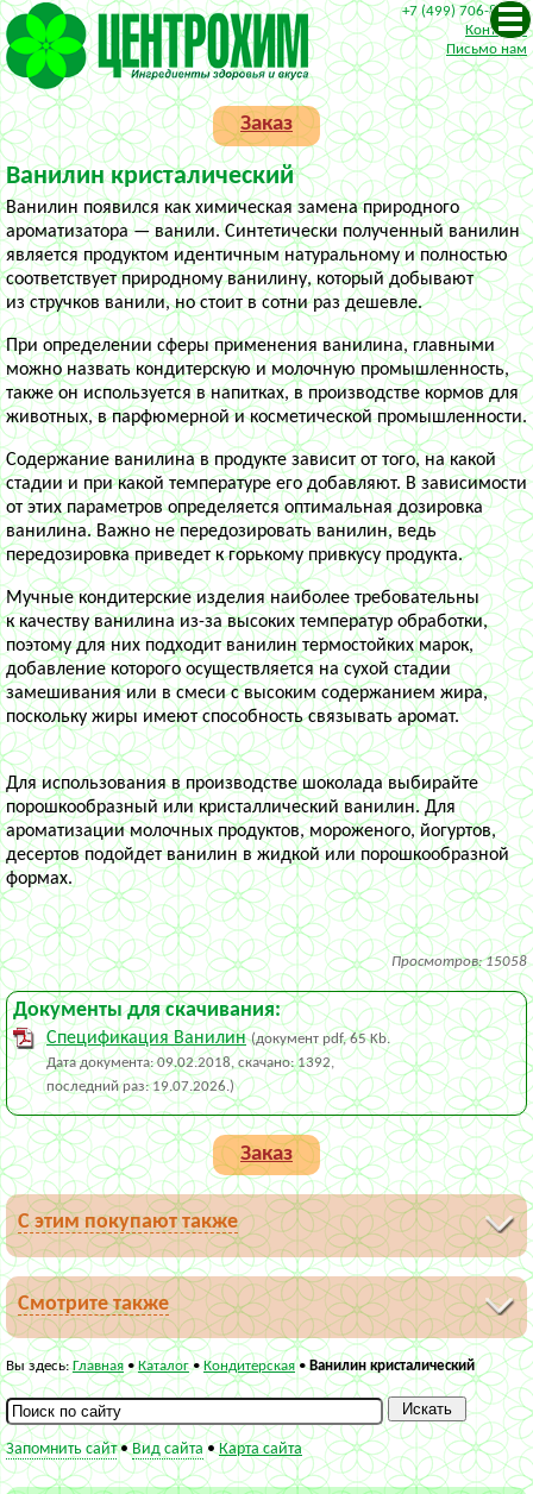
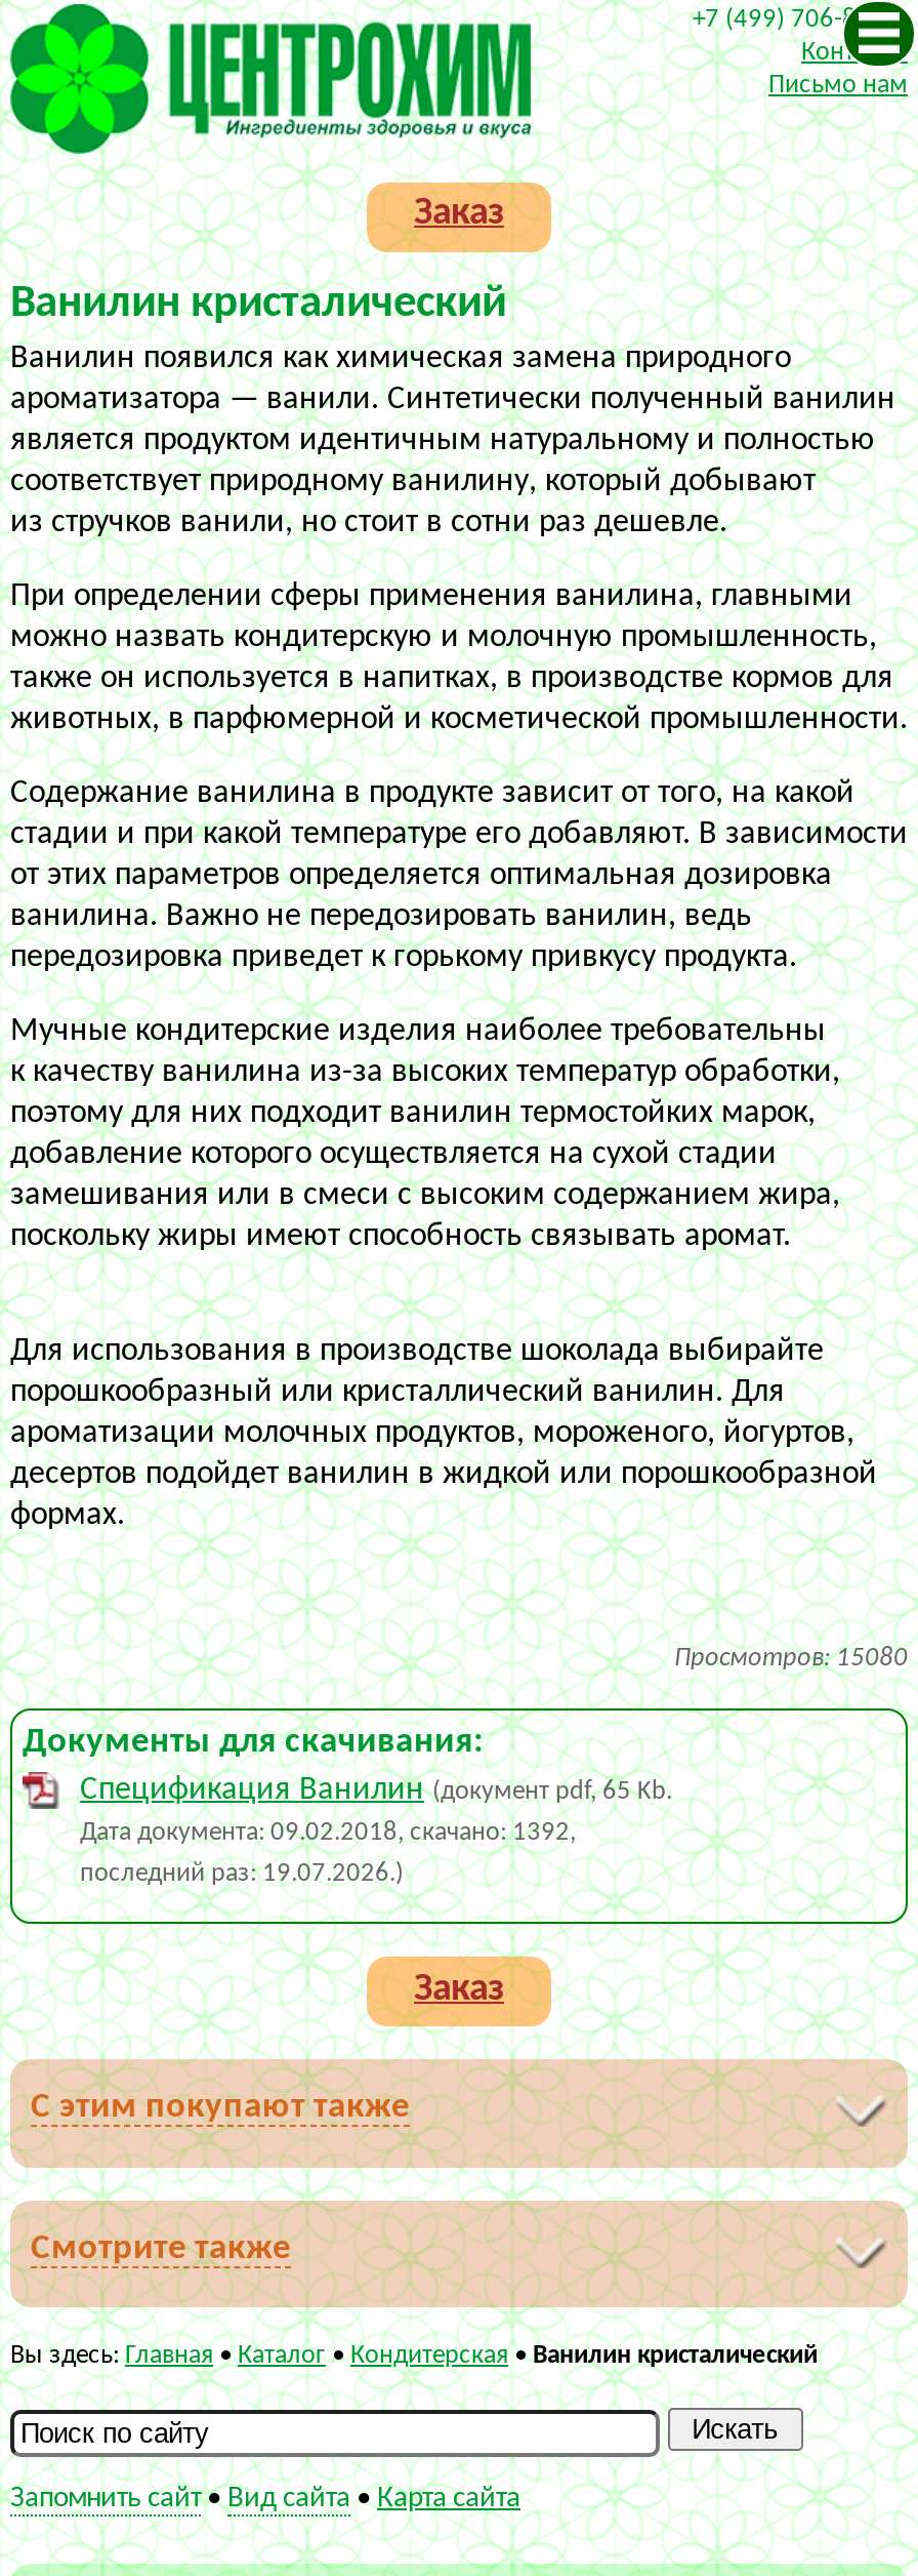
[391,955,527,970] Просмотров: 15058 -> [674,1646,908,1673] Просмотров: 15080

